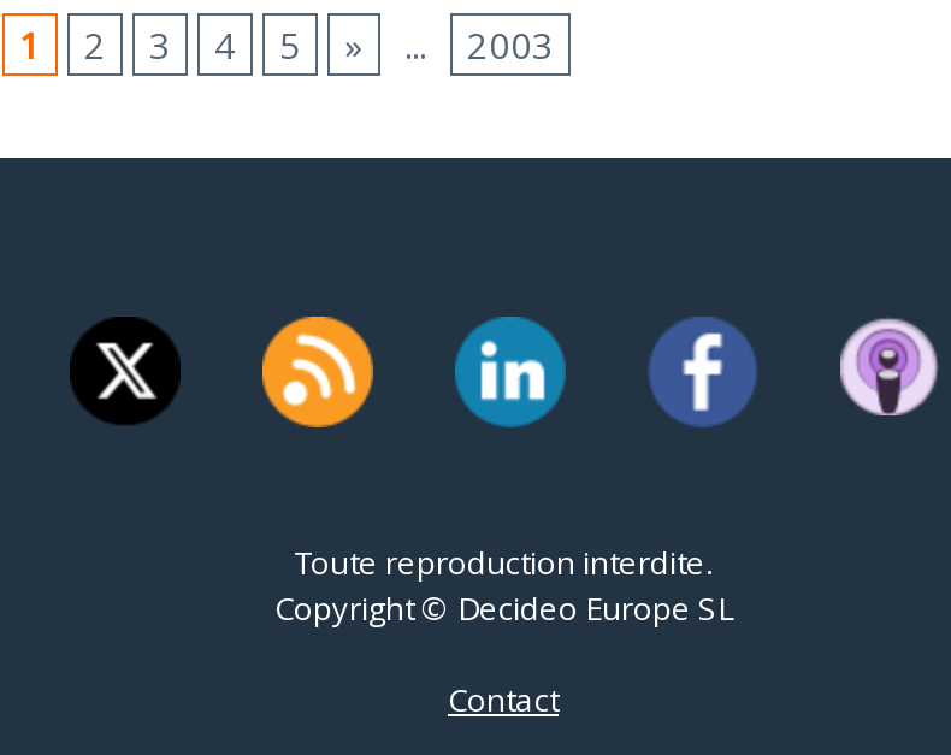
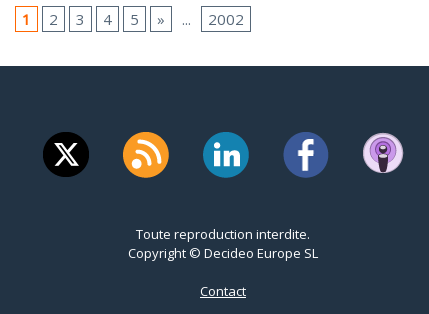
[467,19,554,67] 2003 -> [208,8,244,28] 2002

